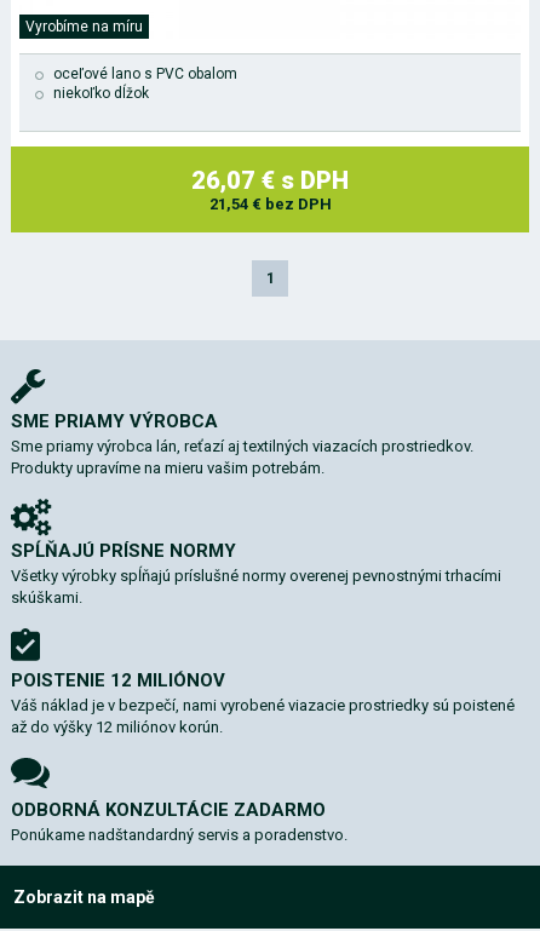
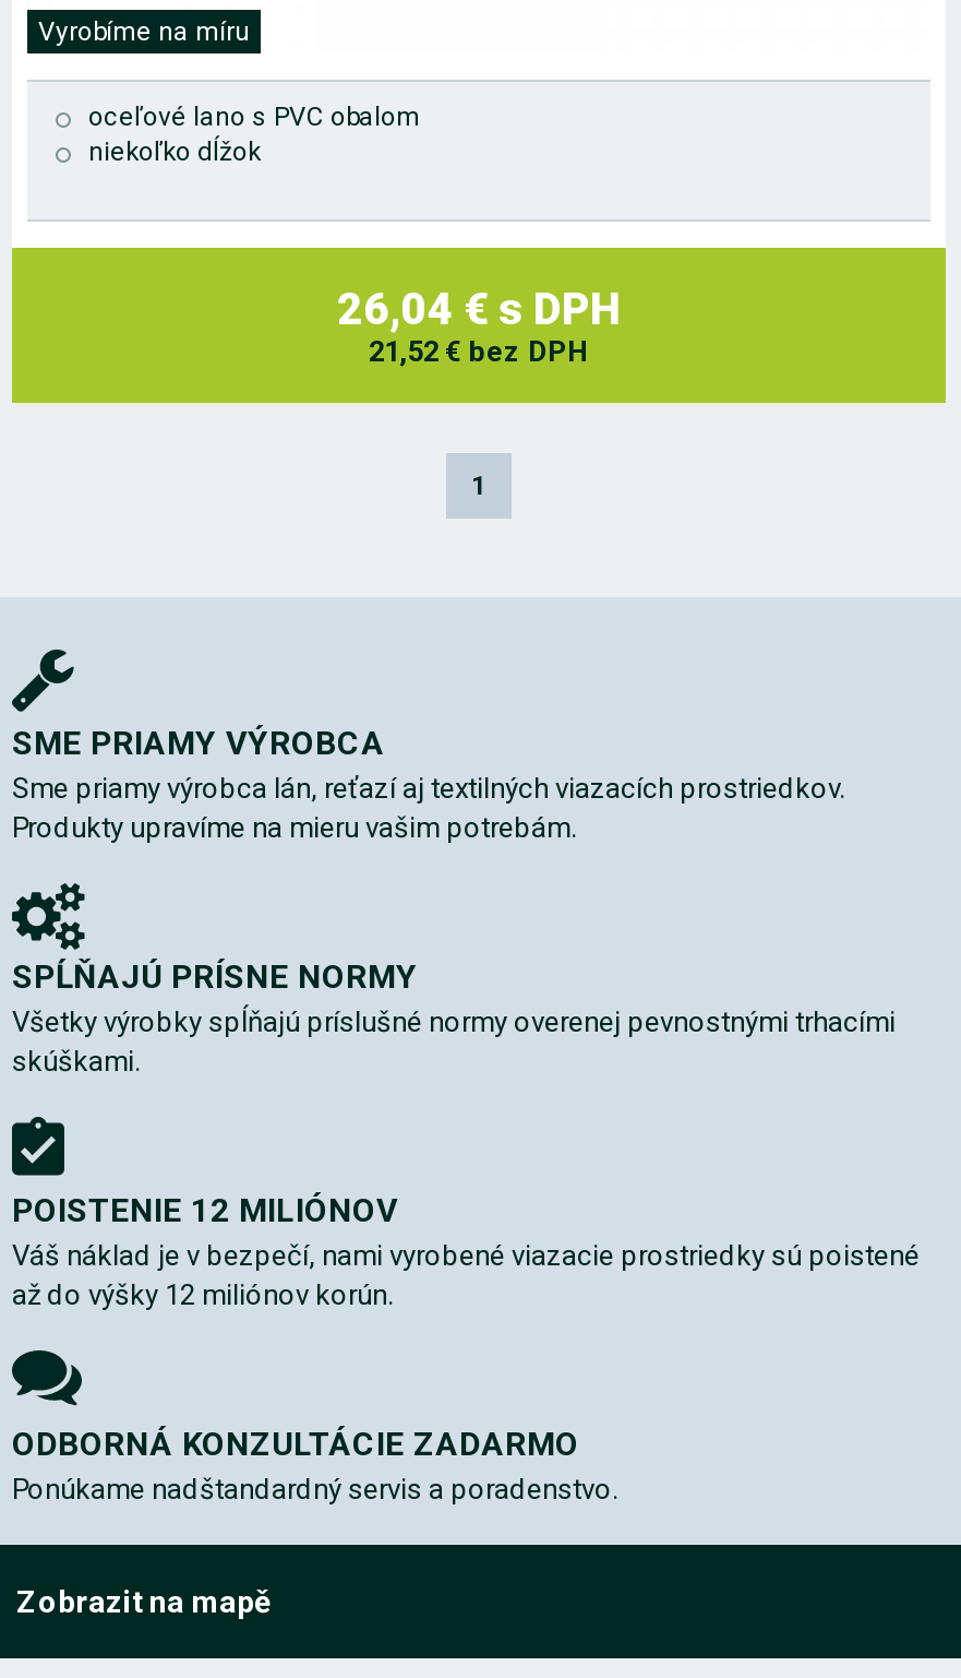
[191,166,349,195] 26,07 € s DPH -> [337,284,621,336] 26,04 € s DPH
[209,195,331,214] 21,54 € bez DPH -> [369,336,589,369] 21,52 € bez DPH

